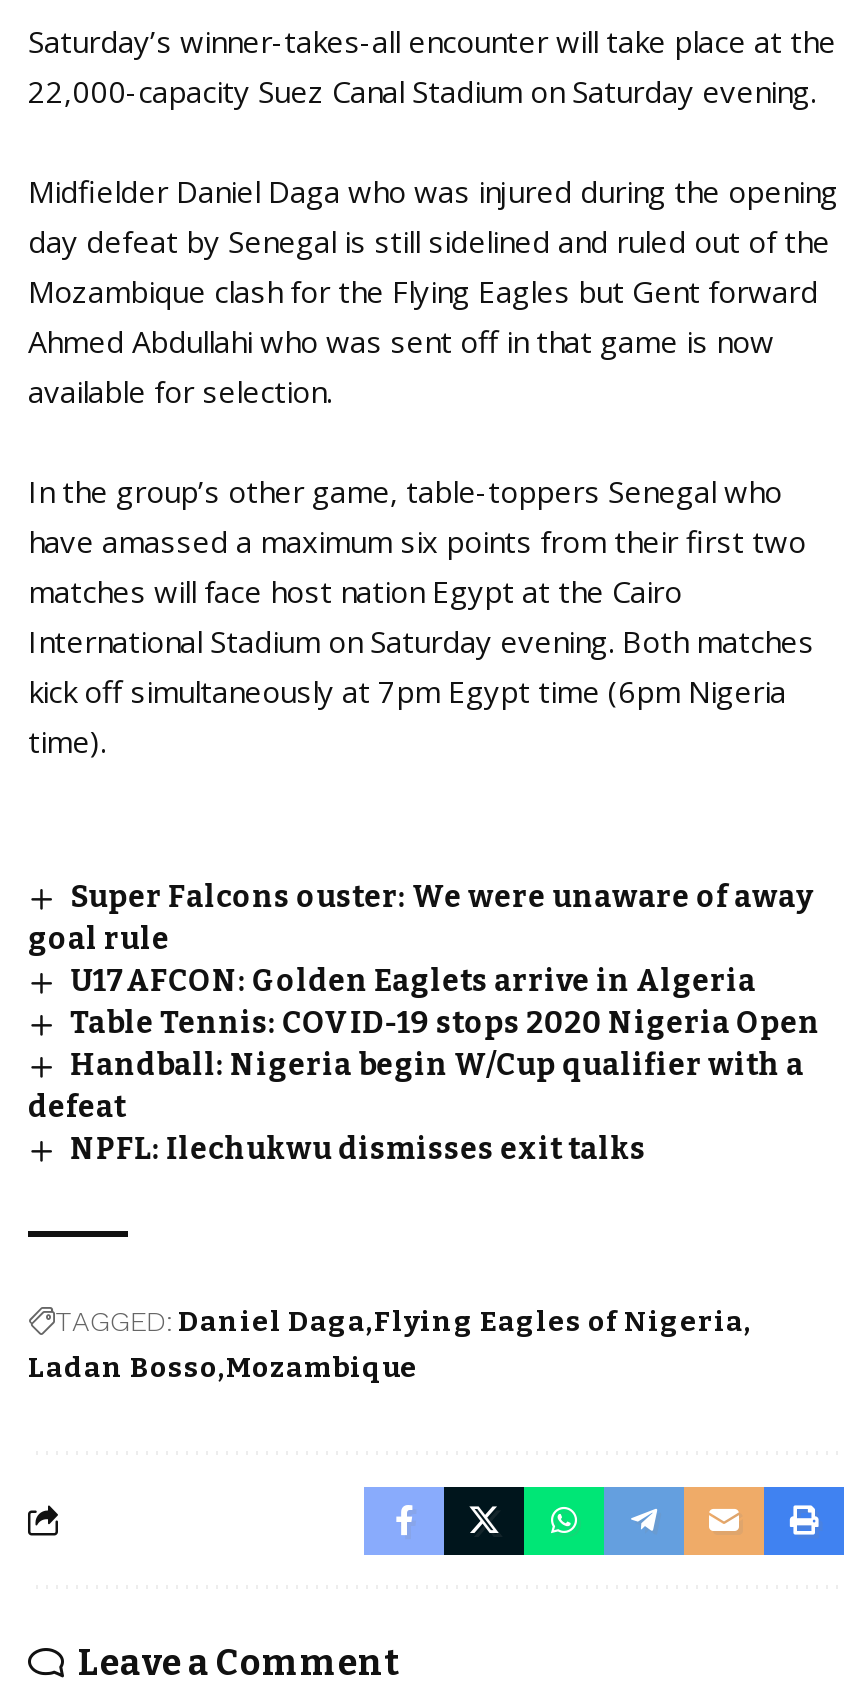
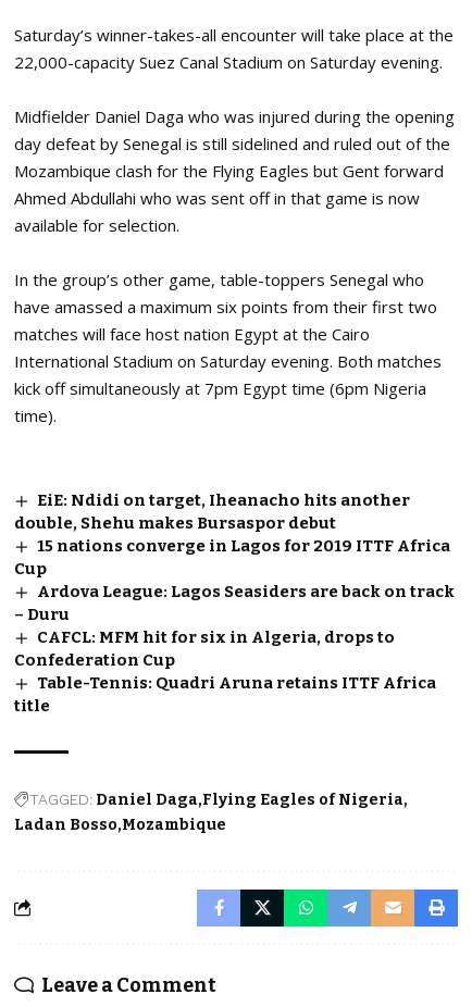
[28,878,820,1166] Super Falcons ouster: We were unaware of away | goal rule | U17AFCON: Golden Eaglets arrive in Algeria | Table Tennis: COVID-19 stops 2020 Nigeria Open | Handball: Nigeria begin W/Cup qualifier with a | defeat | NPFL: Ilechukwu dismisses exit talks -> [14,490,455,715] EiE: Ndidi on target, Iheanacho hits another | double, Shehu makes Bursaspor debut | 15 nations converge in Lagos for 2019 ITTF Africa | Cup | Ardova League: Lagos Seasiders are back on track | – Duru | CAFCL: MFM hit for six in Algeria, drops to | Confederation Cup | Table-Tennis: Quadri Aruna retains ITTF Africa | title

